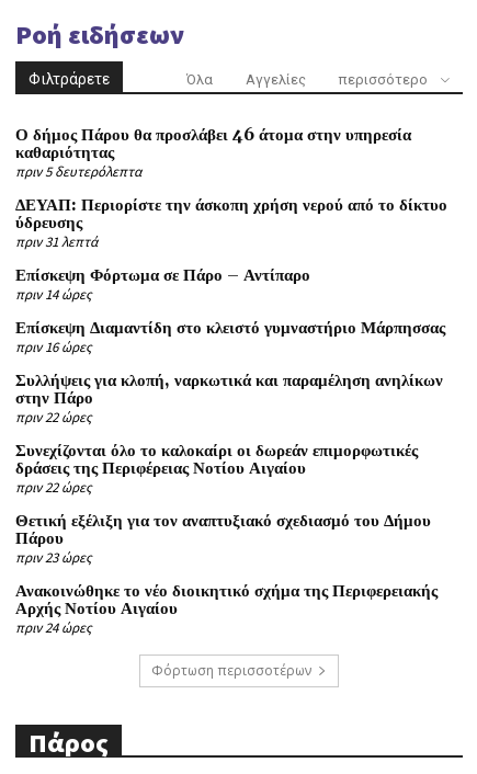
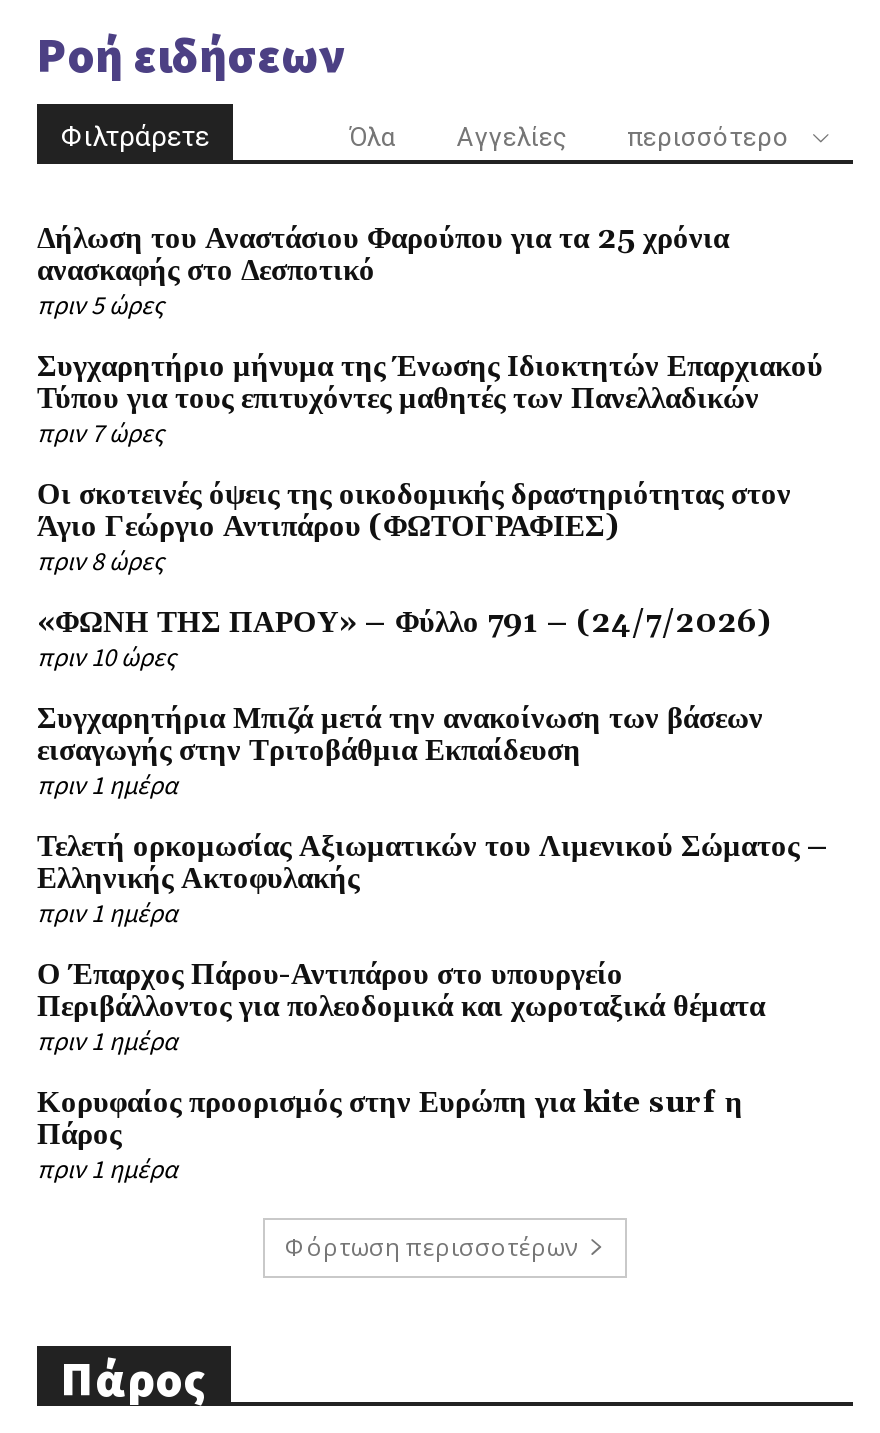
[15,125,411,181] Ο δήμος Πάρου θα προσλάβει 46 άτομα στην υπηρεσία | καθαριότητας | πριν 5 δευτερόλεπτα -> [37,220,729,322] Δήλωση του Αναστάσιου Φαρούπου για τα 25 χρόνια | ανασκαφής στο Δεσποτικό | πριν 5 ώρες
[15,195,447,251] ΔΕΥΑΠ: Περιορίστε την άσκοπη χρήση νερού από το δίκτυο | ύδρευσης | πριν 31 λεπτά -> [37,348,823,450] Συγχαρητήριο μήνυμα της Ένωσης Ιδιοκτητών Επαρχιακού | Τύπου για τους επιτυχόντες μαθητές των Πανελλαδικών | πριν 7 ώρες
[15,265,310,304] Επίσκεψη Φόρτωμα σε Πάρο – Αντίπαρο | πριν 14 ώρες -> [37,476,791,578] Οι σκοτεινές όψεις της οικοδομικής δραστηριότητας στον | Άγιο Γεώργιο Αντιπάρου (ΦΩΤΟΓΡΑΦΙΕΣ) | πριν 8 ώρες
[15,318,445,356] Επίσκεψη Διαμαντίδη στο κλειστό γυμναστήριο Μάρπησσας | πριν 16 ώρες -> [37,604,769,674] «ΦΩΝΗ ΤΗΣ ΠΑΡΟΥ» – Φύλλο 791 – (24/7/2026) | πριν 10 ώρες
[15,371,443,426] Συλλήψεις για κλοπή, ναρκωτικά και παραμέληση ανηλίκων | στην Πάρο | πριν 22 ώρες -> [37,700,763,802] Συγχαρητήρια Μπιζά μετά την ανακοίνωση των βάσεων | εισαγωγής στην Τριτοβάθμια Εκπαίδευση | πριν 1 ημέρα
[15,441,418,497] Συνεχίζονται όλο το καλοκαίρι οι δωρεάν επιμορφωτικές | δράσεις της Περιφέρειας Νοτίου Αιγαίου | πριν 22 ώρες -> [37,828,829,930] Τελετή ορκομωσίας Αξιωματικών του Λιμενικού Σώματος – | Ελληνικής Ακτοφυλακής | πριν 1 ημέρα
[15,511,431,567] Θετική εξέλιξη για τον αναπτυξιακό σχεδιασμό του Δήμου | Πάρου | πριν 23 ώρες -> [37,956,765,1058] Ο Έπαρχος Πάρου-Αντιπάρου στο υπουργείο | Περιβάλλοντος για πολεοδομικά και χωροταξικά θέματα | πριν 1 ημέρα
[15,581,438,637] Ανακοινώθηκε το νέο διοικητικό σχήμα της Περιφερειακής | Αρχής Νοτίου Αιγαίου | πριν 24 ώρες -> [37,1084,743,1186] Κορυφαίος προορισμός στην Ευρώπη για kite surf η | Πάρος | πριν 1 ημέρα

